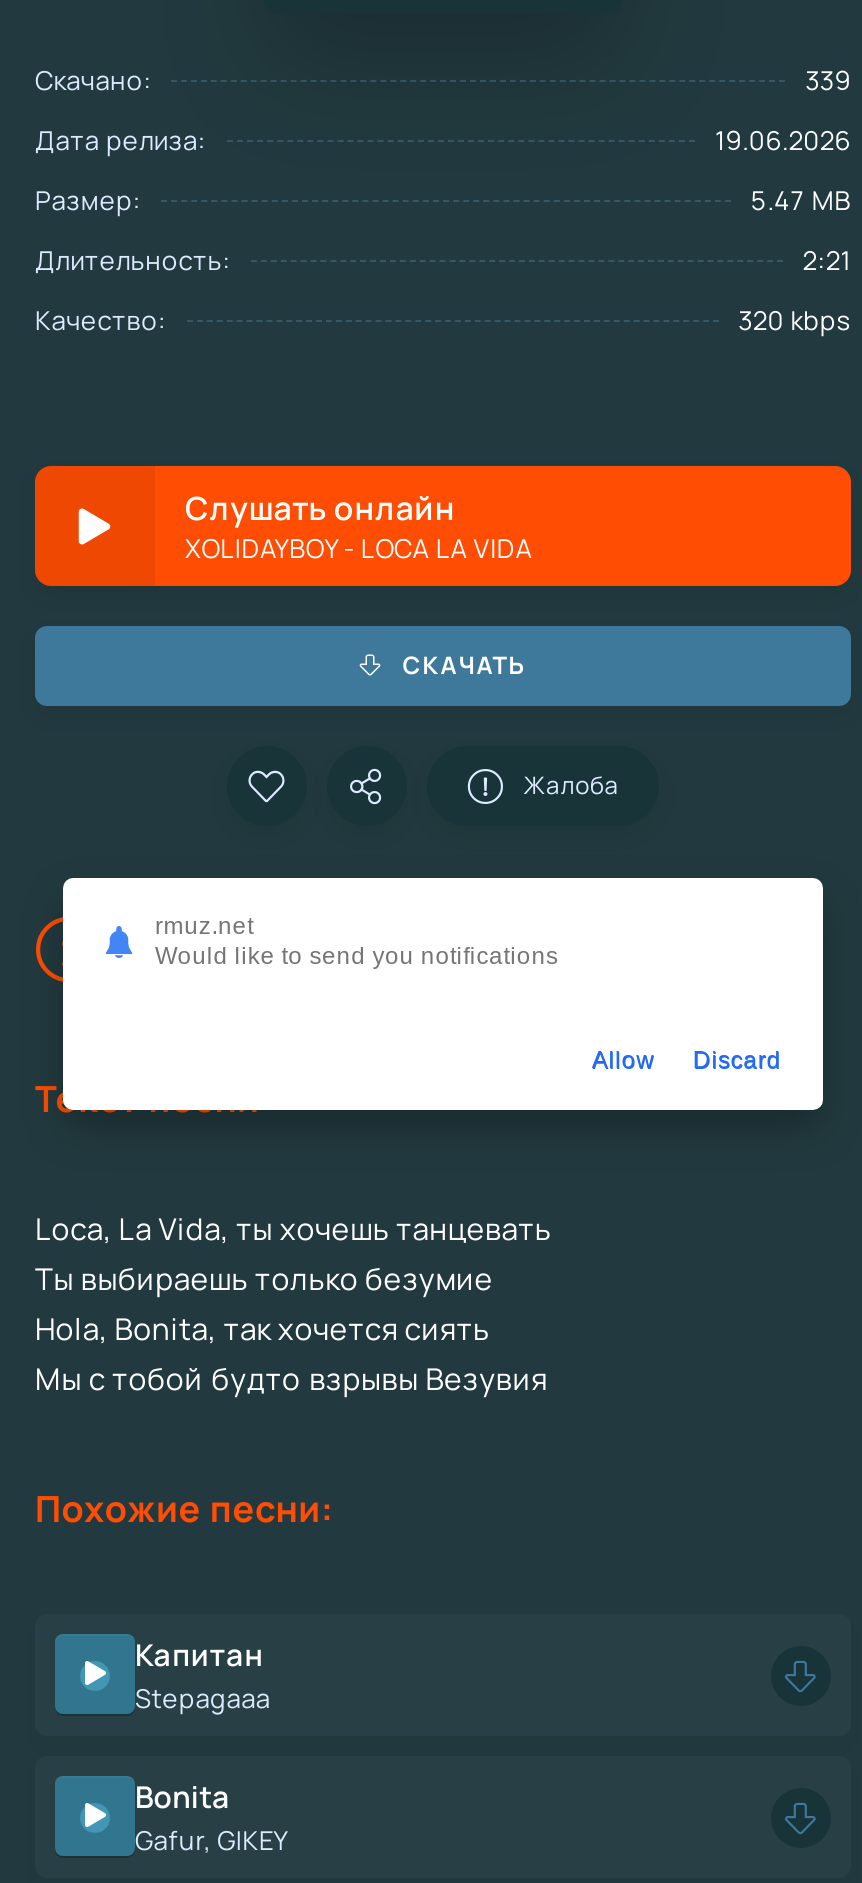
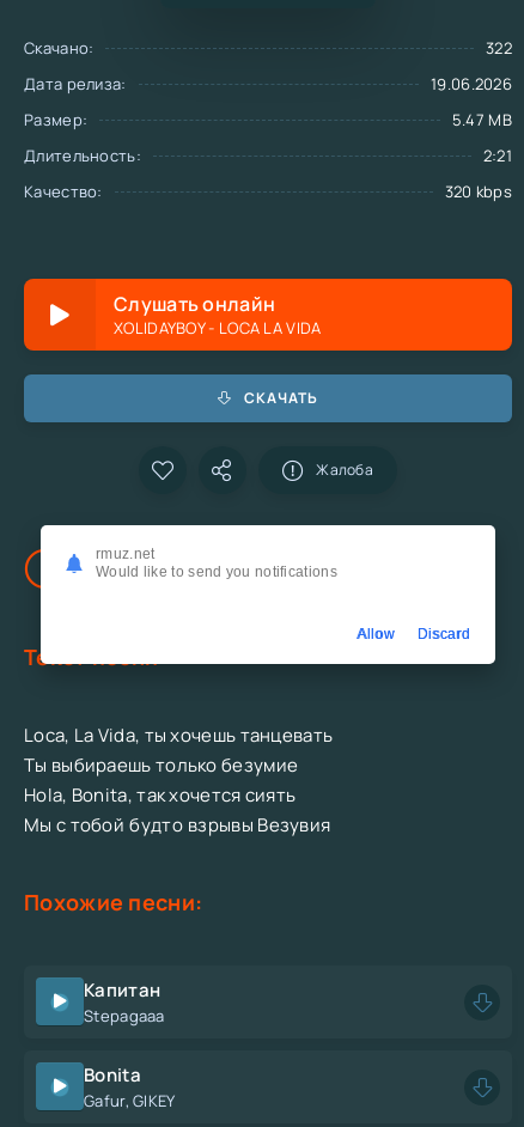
[805,62,851,98] 339 -> [486,37,512,59] 322

